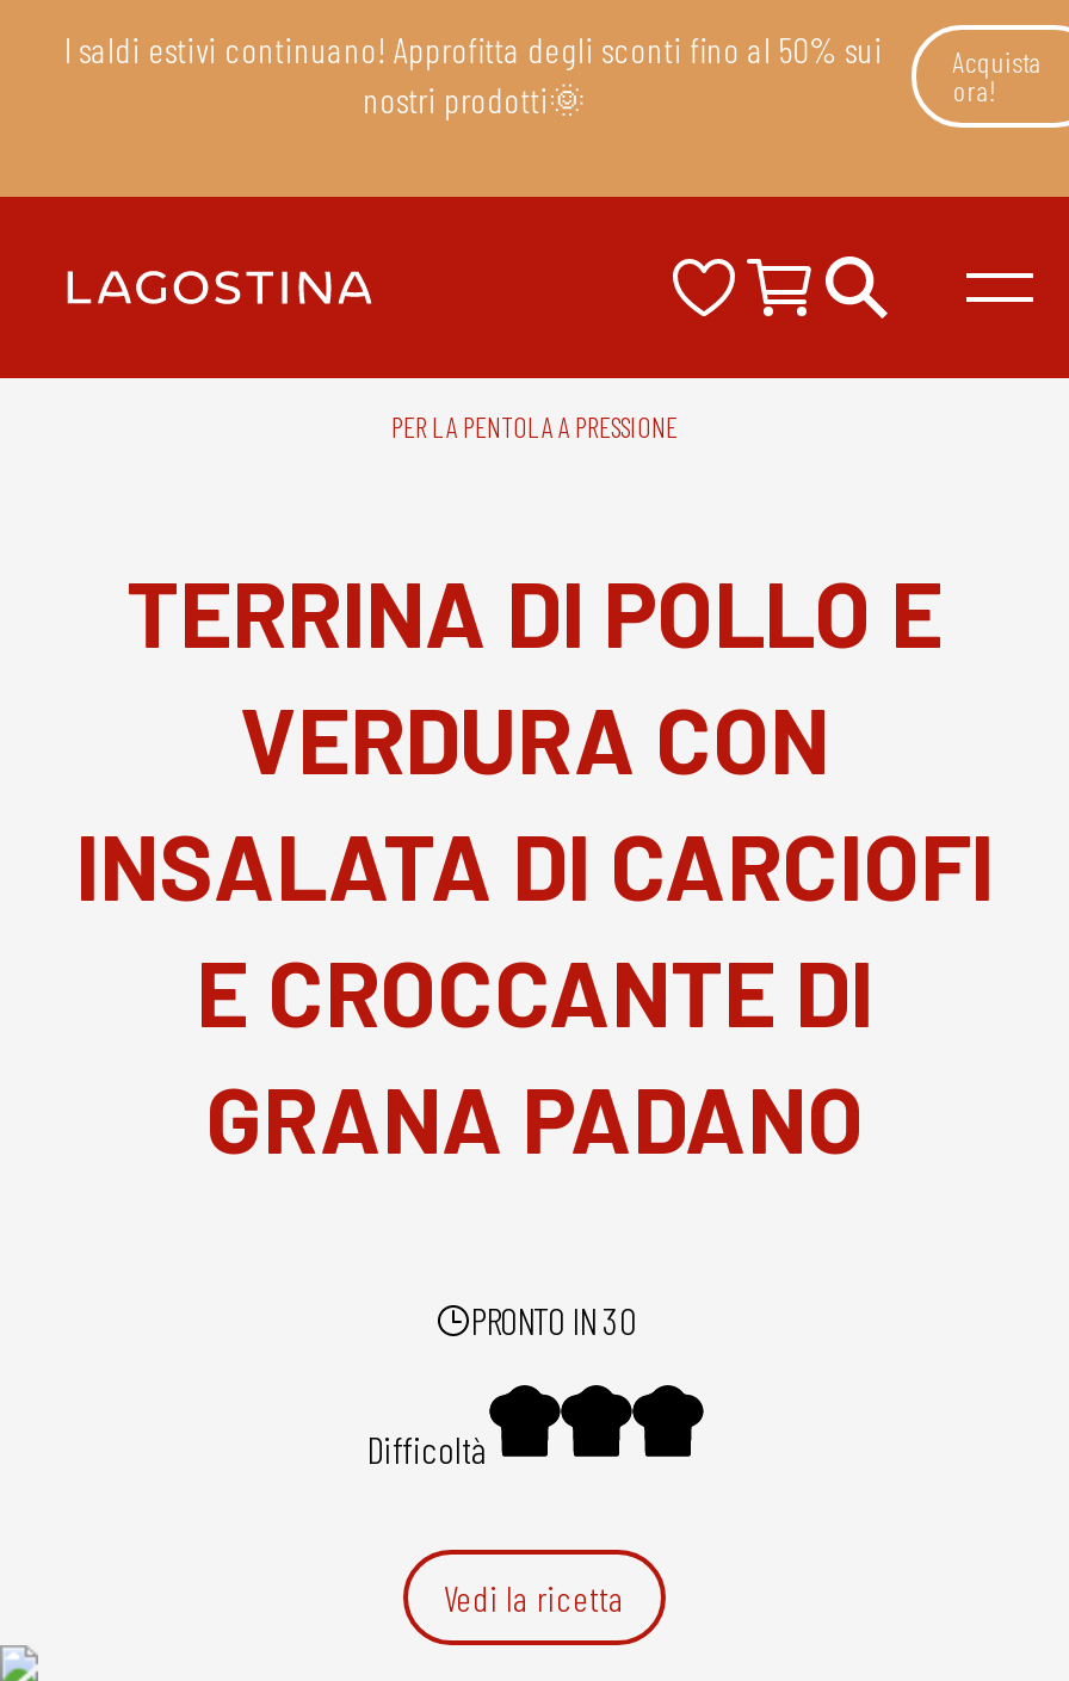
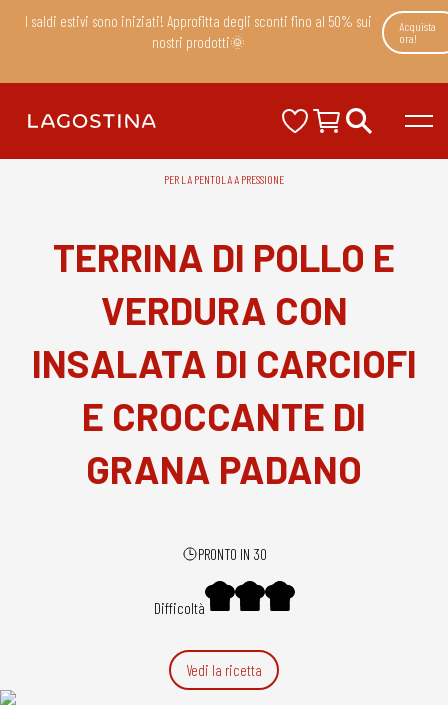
[65,27,883,70] I saldi estivi continuano! Approfitta degli sconti fino al 50% sui -> [25,12,372,30] I saldi estivi sono iniziati! Approfitta degli sconti fino al 50% sui

